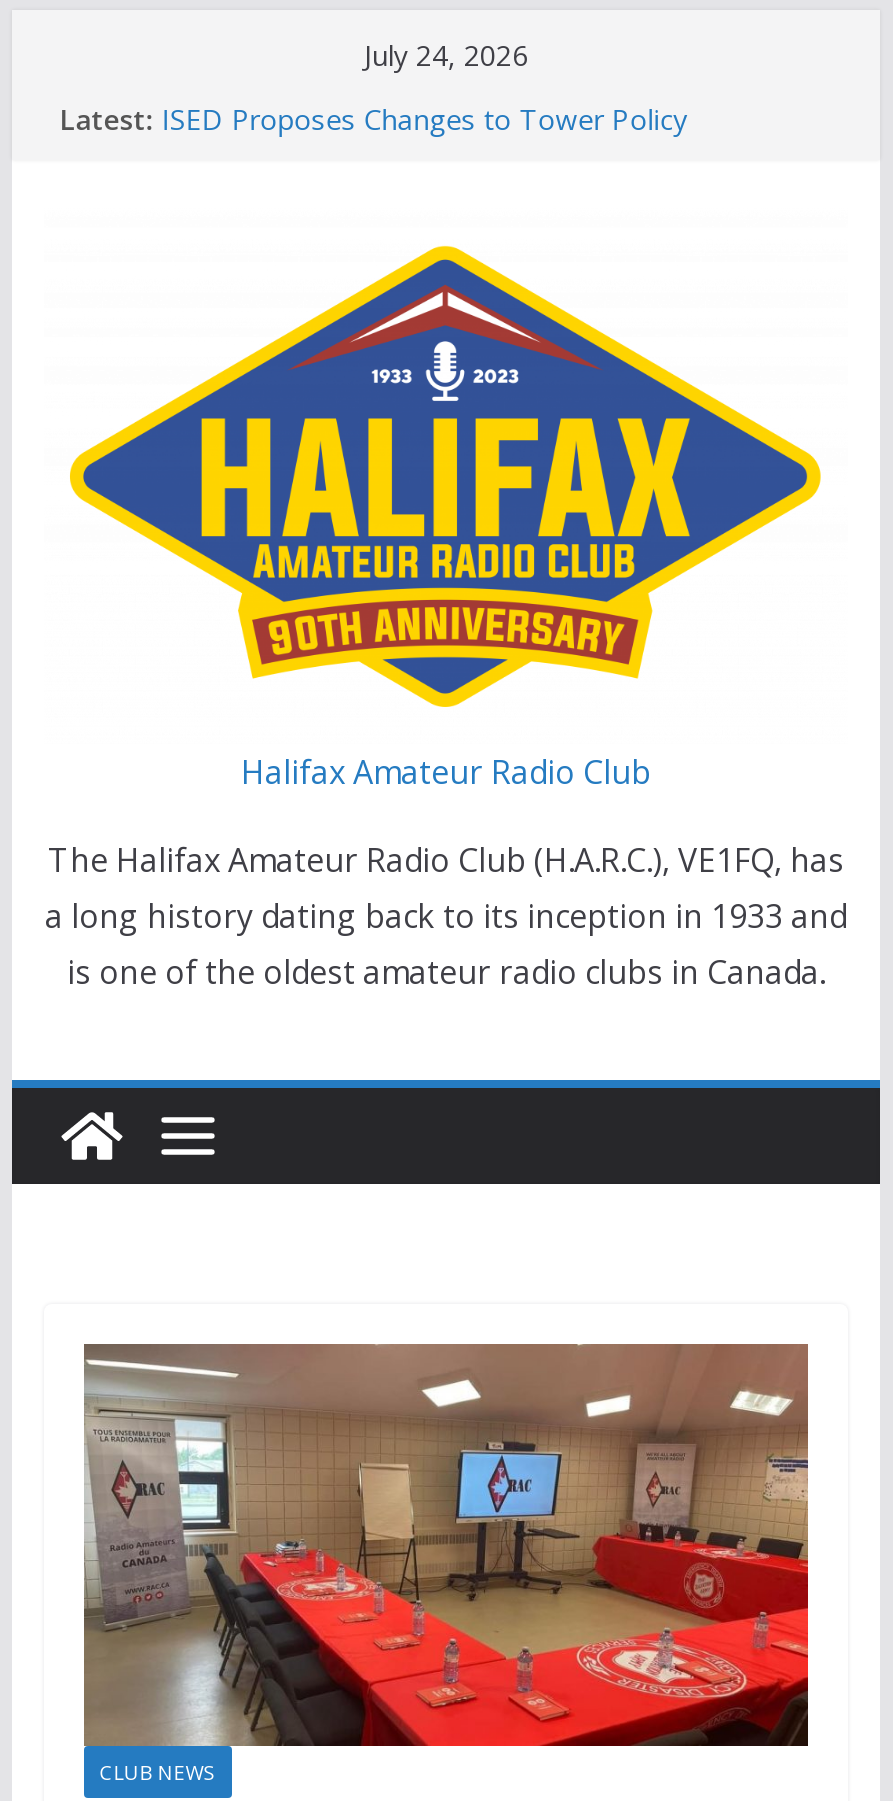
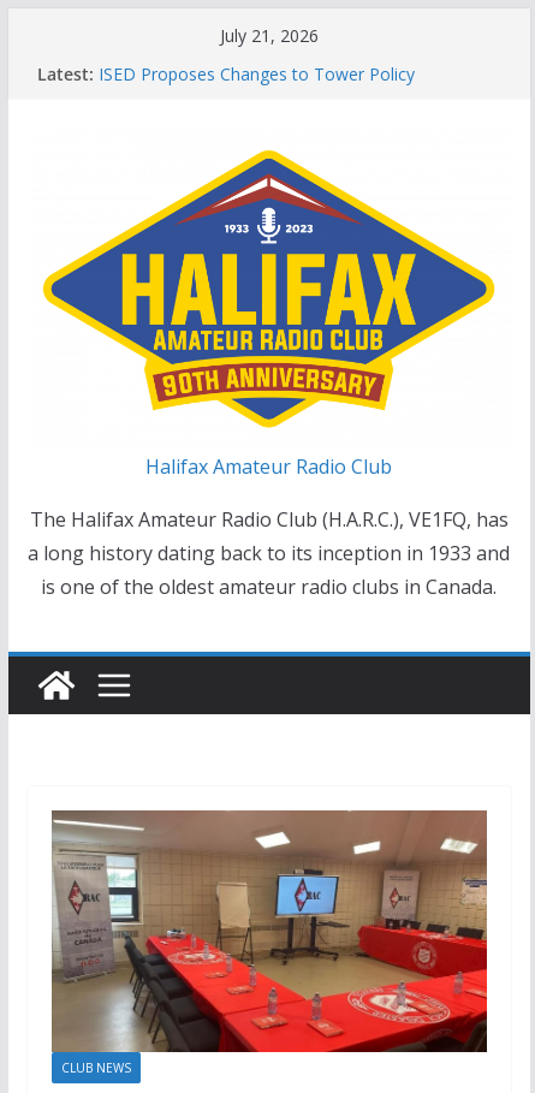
[364,36,528,74] July 24, 2026 -> [220,24,319,47] July 21, 2026

